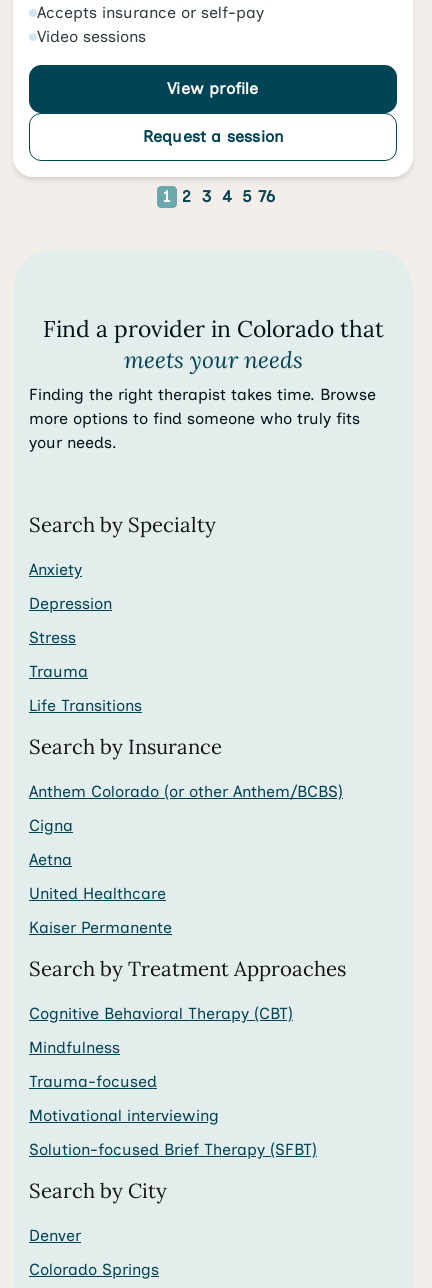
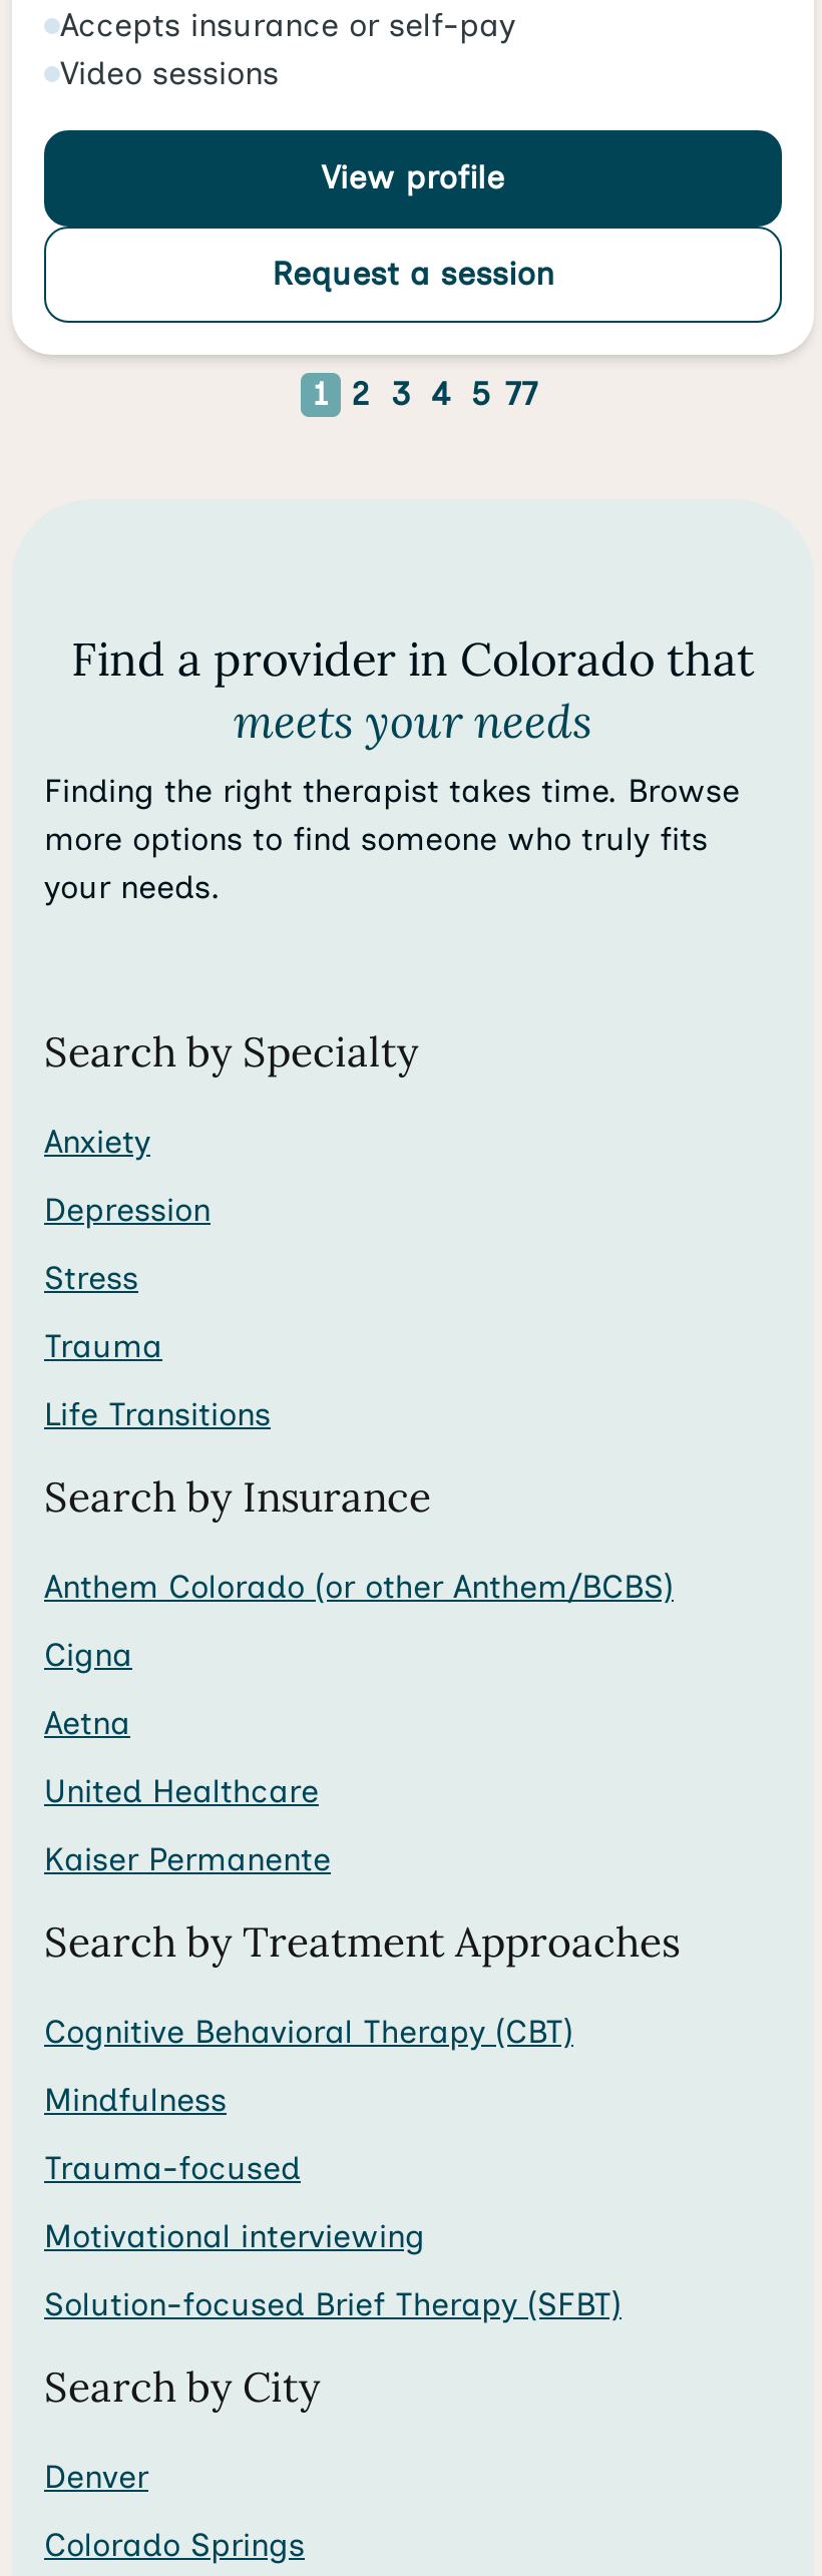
[163,187,276,206] 1 2 3 4 5 76 -> [314,375,538,413] 1 2 3 4 5 77

